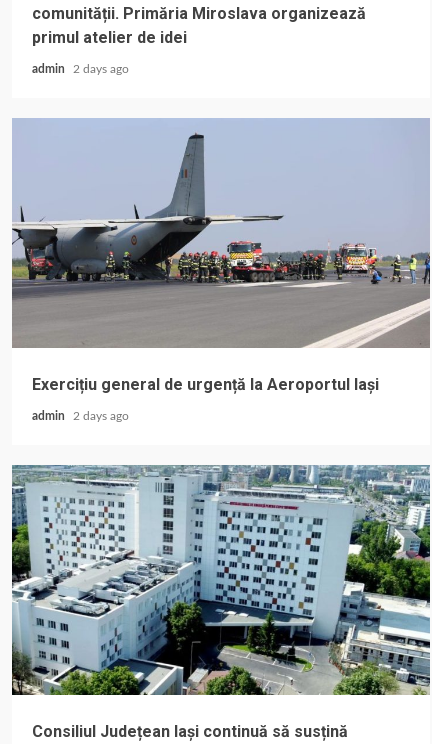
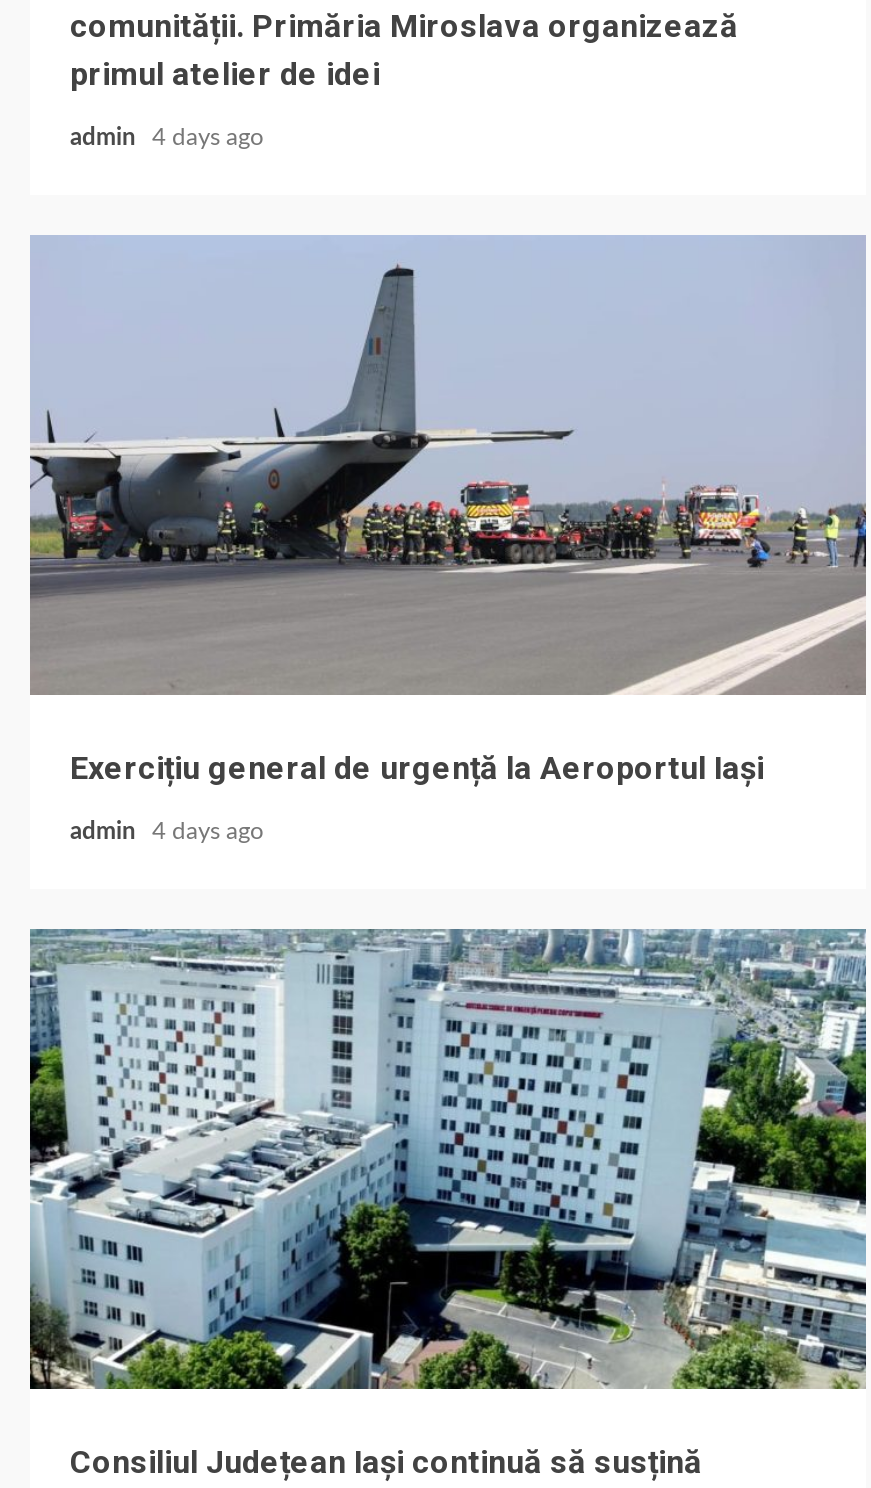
[32,63,129,75] admin 2 days ago -> [70,125,264,149] admin 4 days ago
[32,410,129,422] admin 2 days ago -> [70,819,264,843] admin 4 days ago

